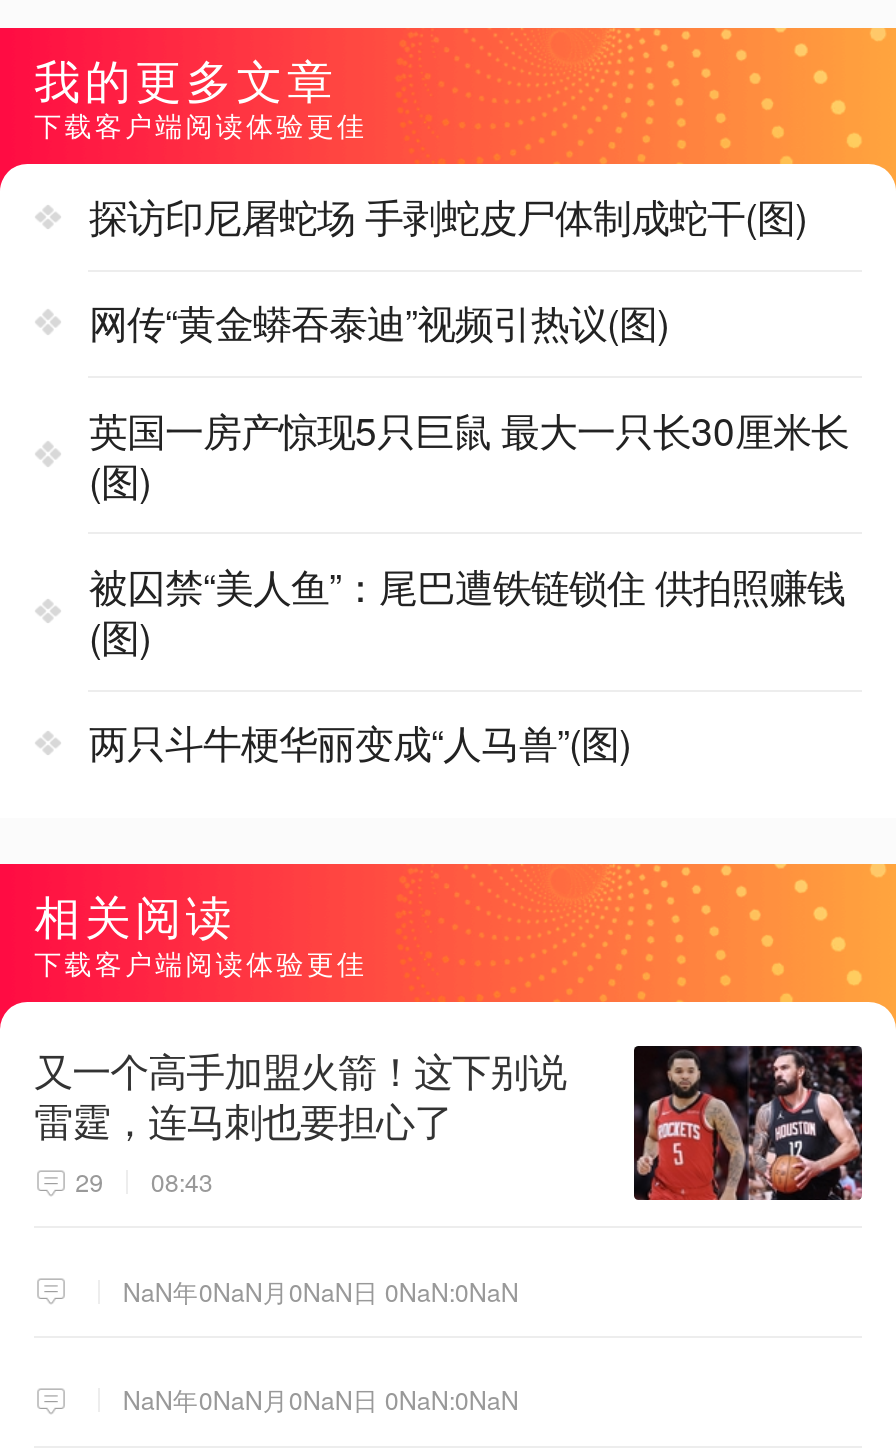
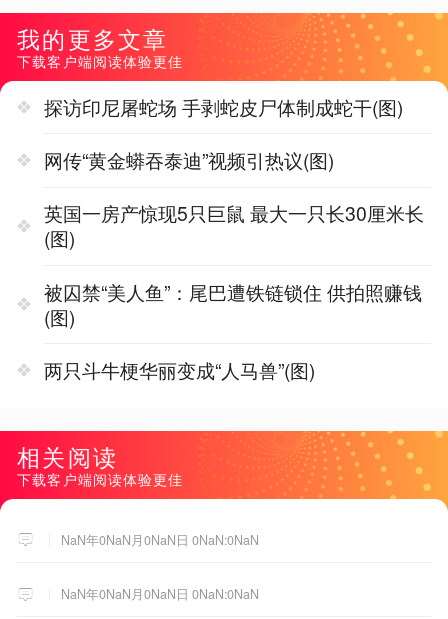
[34,1043,864,1201] [image] | 又一个高手加盟火箭！这下别说 | 雷霆，连马刺也要担心了 | 29 | 08:43 -> none

